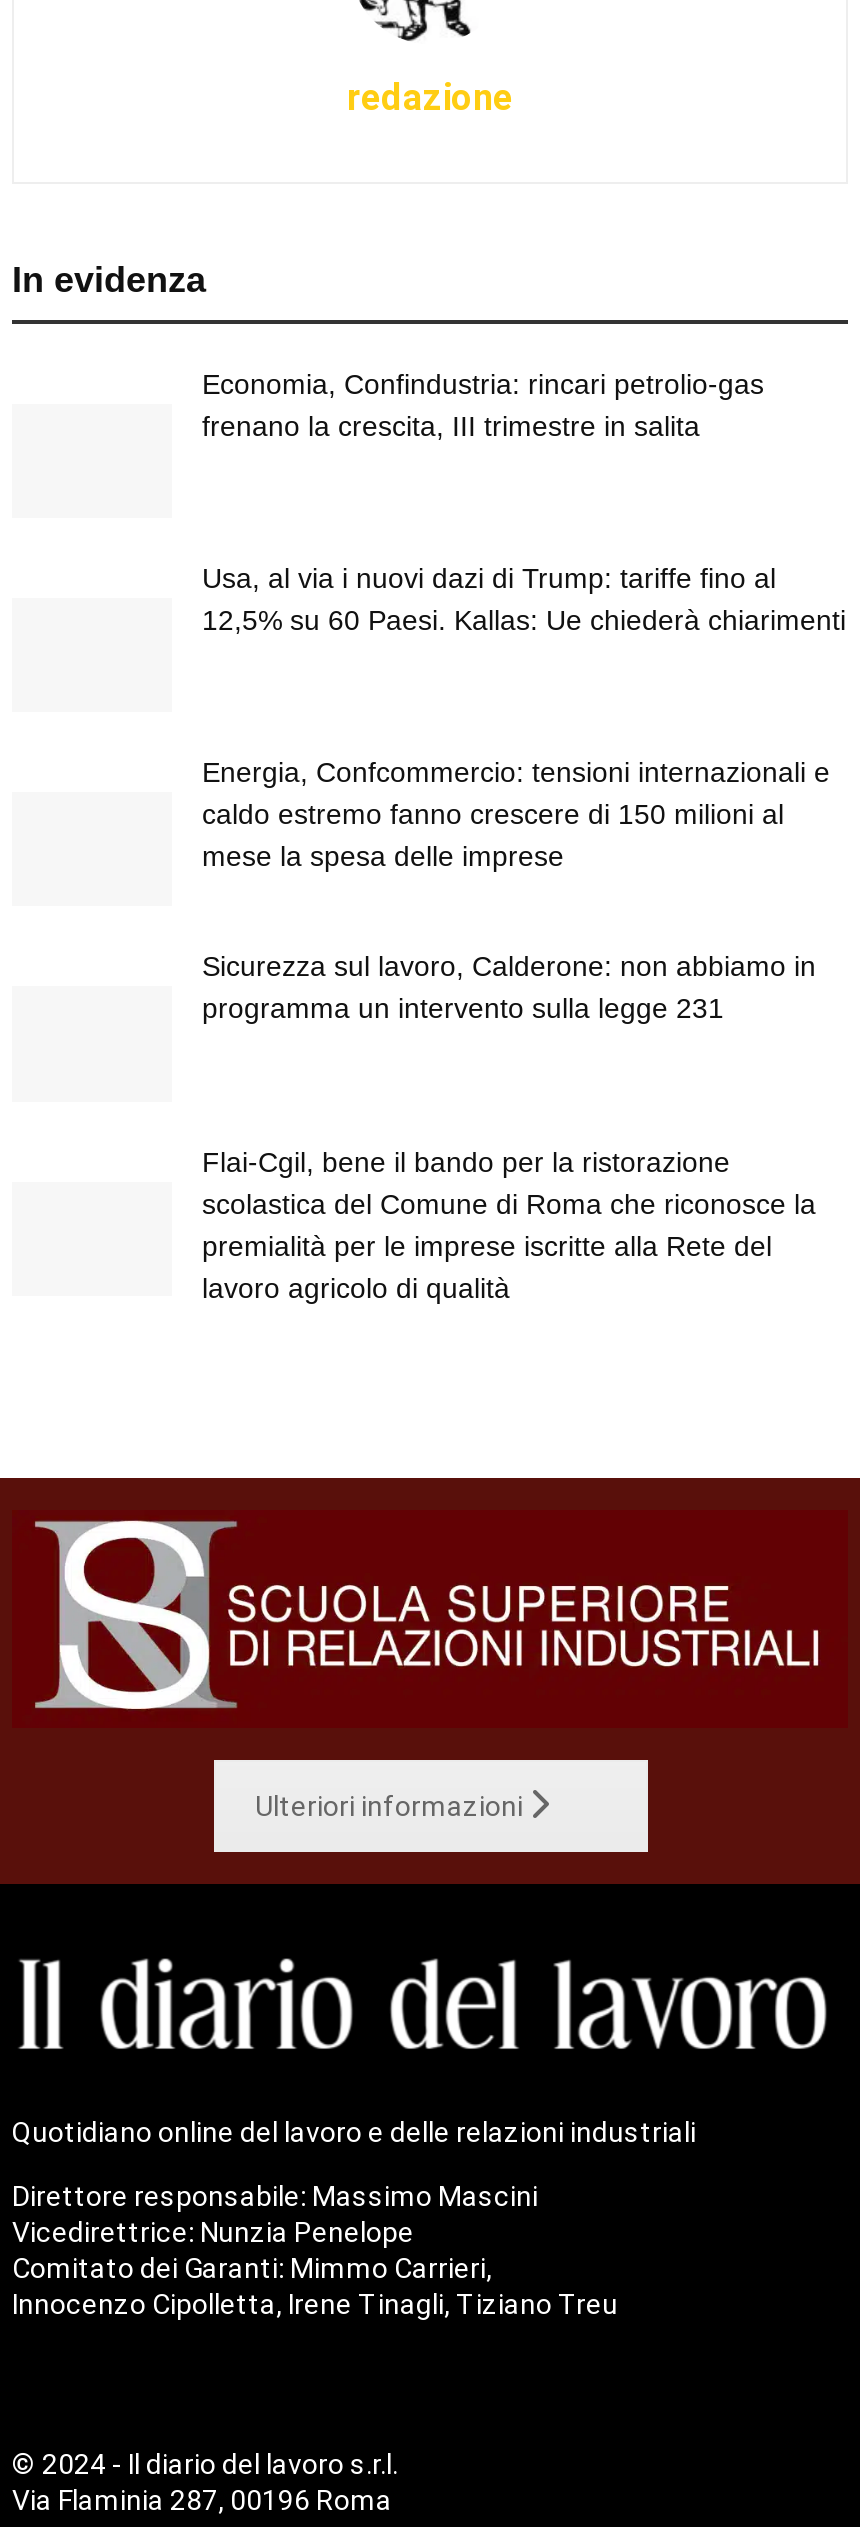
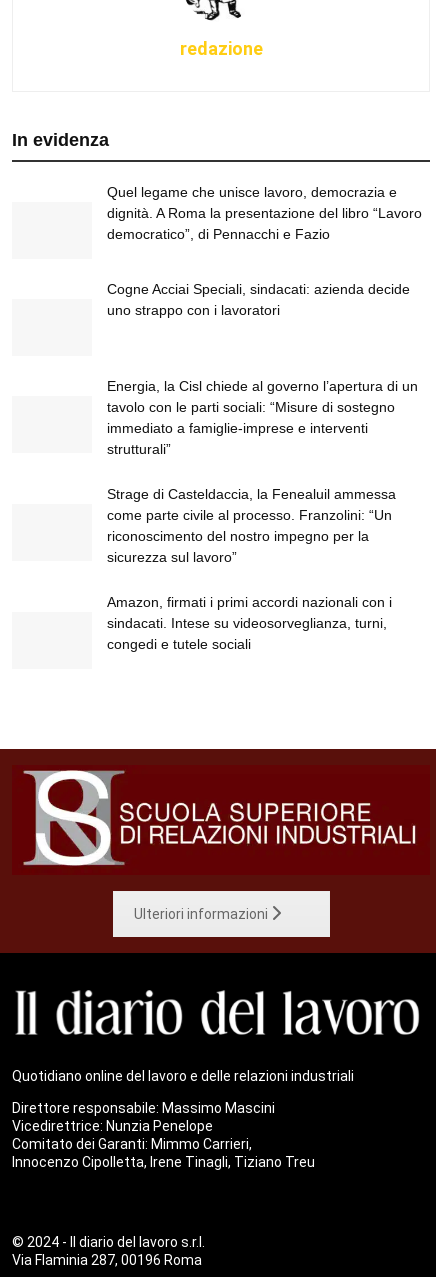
[202,368,764,442] Economia, Confindustria: rincari petrolio-gas | frenano la crescita, III trimestre in salita -> [107,184,422,242] Quel legame che unisce lavoro, democrazia e | dignità. A Roma la presentazione del libro “Lavoro | democratico”, di Pennacchi e Fazio
[202,562,846,636] Usa, al via i nuovi dazi di Trump: tariffe fino al | 12,5% su 60 Paesi. Kallas: Ue chiederà chiarimenti -> [107,281,410,318] Cogne Acciai Speciali, sindacati: azienda decide | uno strappo con i lavoratori
[202,756,830,872] Energia, Confcommercio: tensioni internazionali e | caldo estremo fanno crescere di 150 milioni al | mese la spesa delle imprese -> [107,378,418,457] Energia, la Cisl chiede al governo l’apertura di un | tavolo con le parti sociali: “Misure di sostegno | immediato a famiglie-imprese e interventi | strutturali”
[202,951,816,1025] Sicurezza sul lavoro, Calderone: non abbiamo in | programma un intervento sulla legge 231 -> [107,486,396,565] Strage di Casteldaccia, la Fenealuil ammessa | come parte civile al processo. Franzolini: “Un | riconoscimento del nostro impegno per la | sicurezza sul lavoro”
[202,1145,816,1303] Flai-Cgil, bene il bando per la ristorazione | scolastica del Comune di Roma che riconosce la | premialità per le imprese iscritte alla Rete del | lavoro agricolo di qualità -> [107,594,392,652] Amazon, firmati i primi accordi nazionali con i | sindacati. Intese su videosorveglianza, turni, | congedi e tutele sociali

